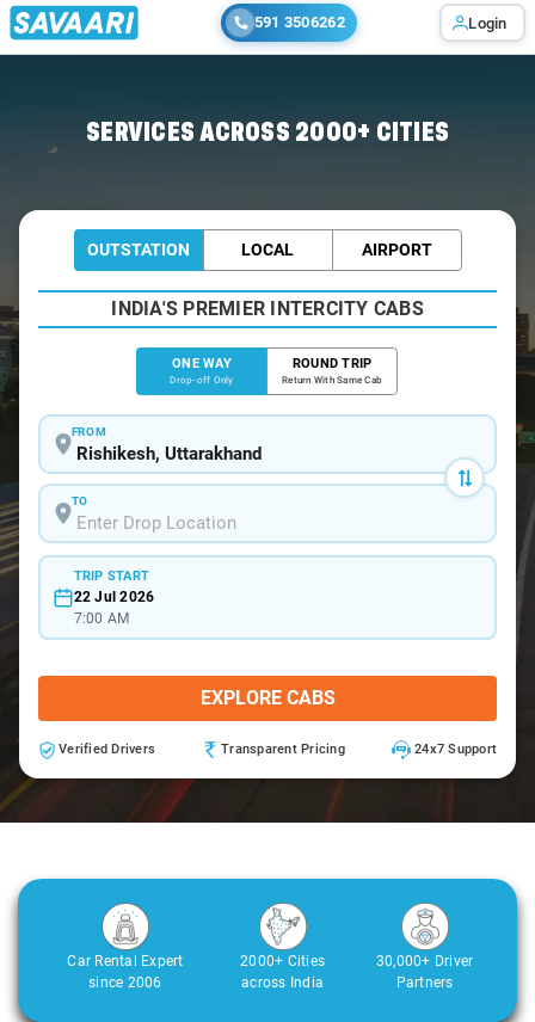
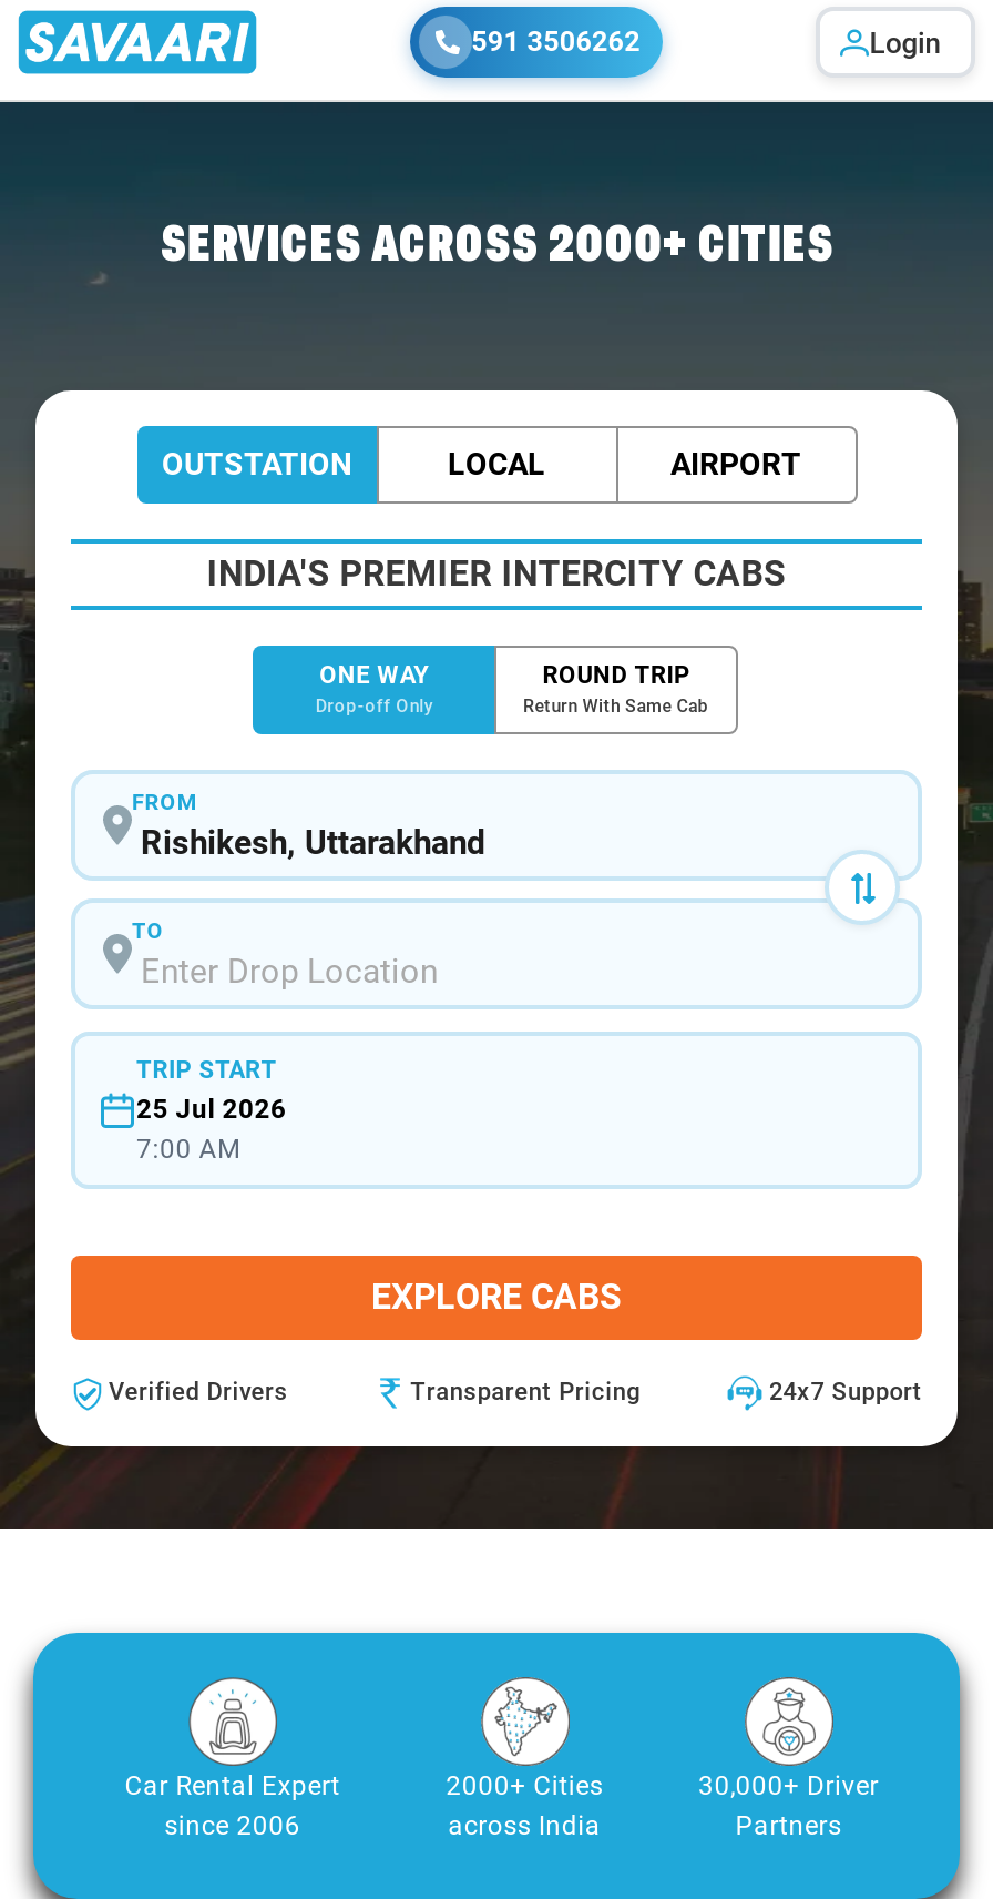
[73,588,154,605] 22 Jul 2026 -> [136,1093,286,1124] 25 Jul 2026

